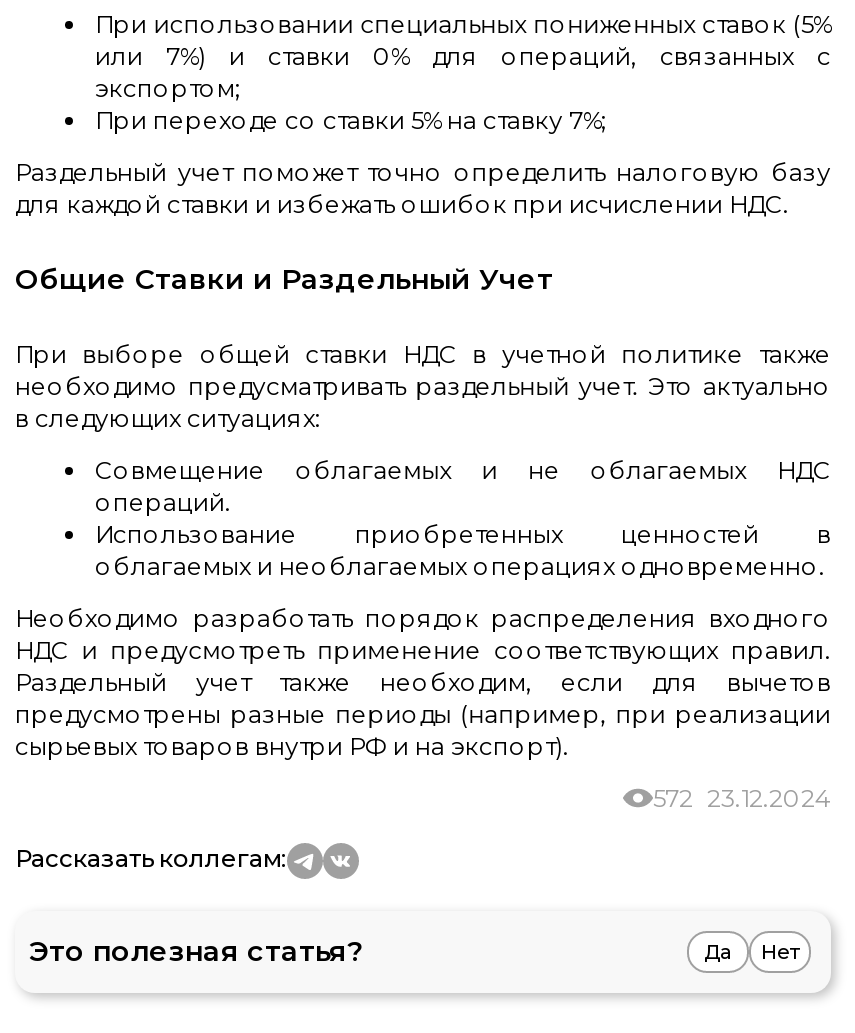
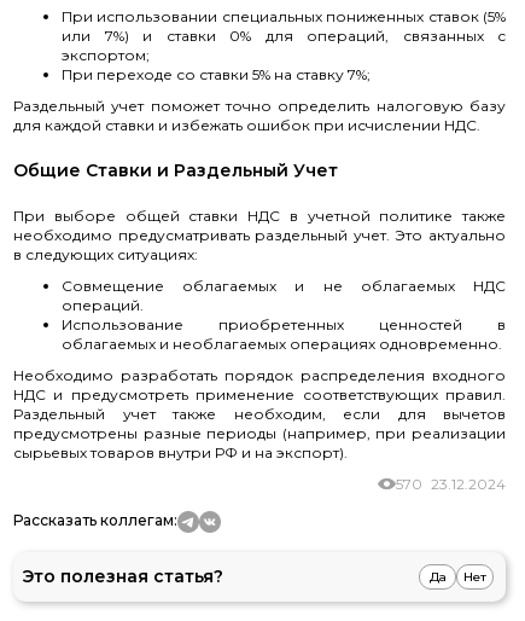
[653,783,831,813] 572 23.12.2024 -> [396,475,506,493] 570 23.12.2024

